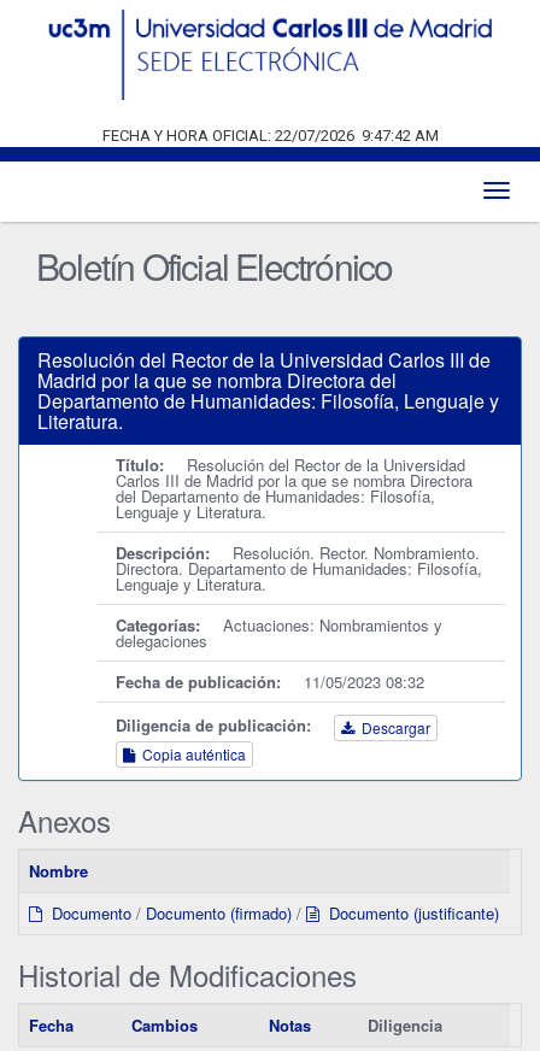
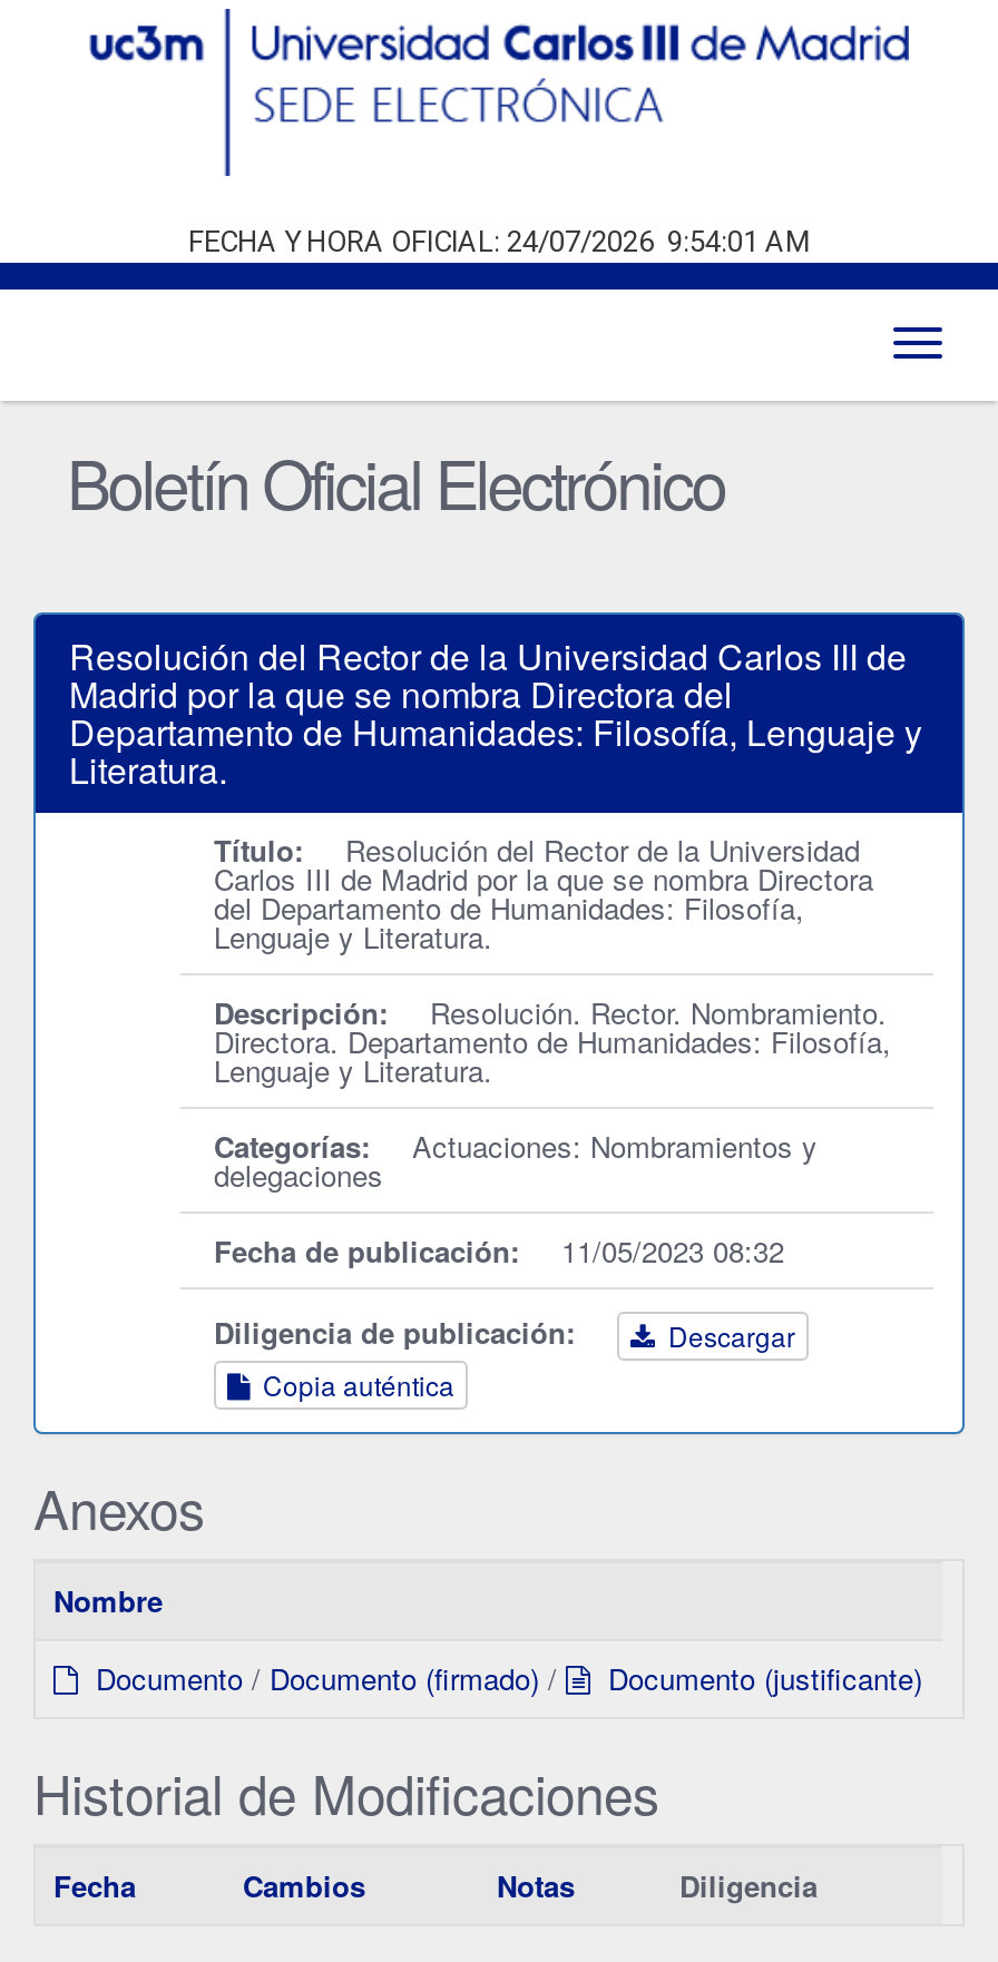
[102,126,438,145] FECHA Y HORA OFICIAL: 22/07/2026 9:47:42 AM -> [188,225,810,258] FECHA Y HORA OFICIAL: 24/07/2026 9:54:01 AM

